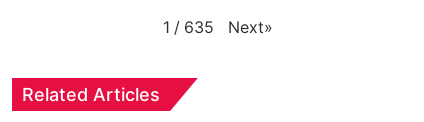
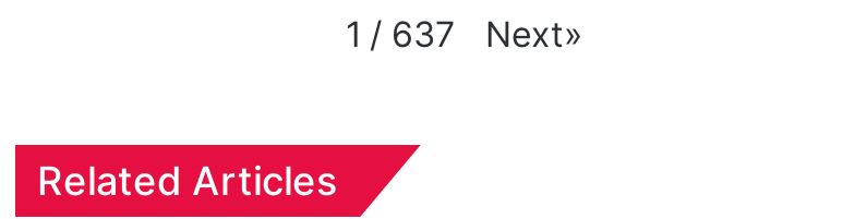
[163,17,273,37] 1 / 635 Next» -> [346,12,583,56] 1 / 637 Next»

